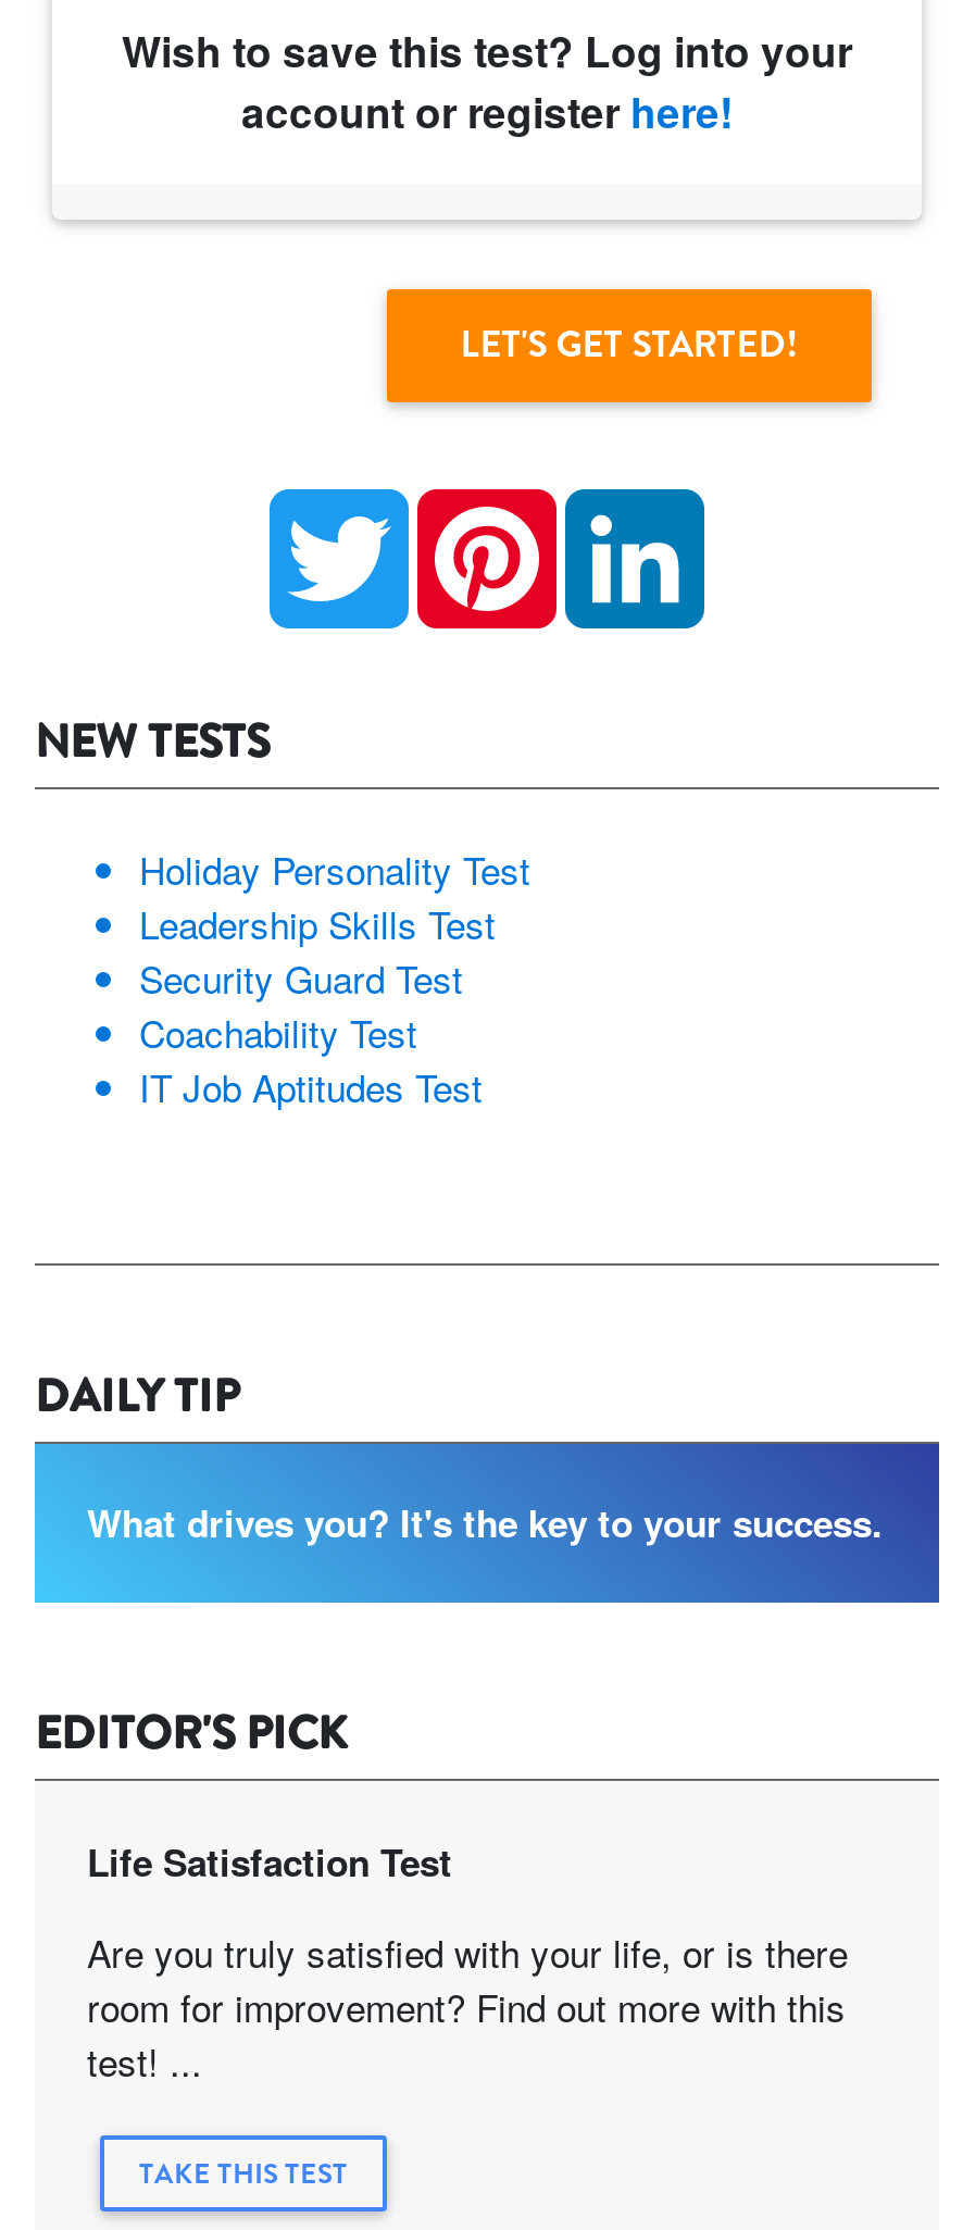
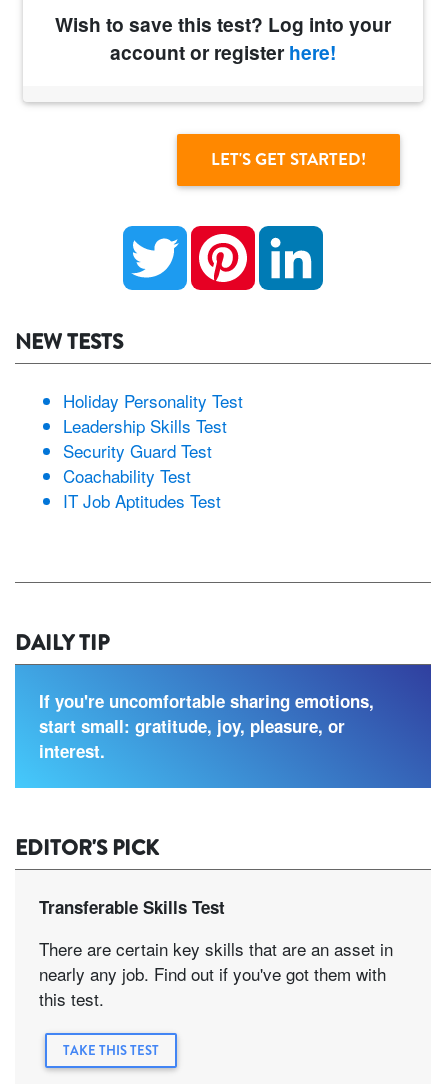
[87,1496,883,1548] What drives you? It's the key to your success. -> [39,689,374,763] If you're uncomfortable sharing emotions, | start small: gratitude, joy, pleasure, or | interest.
[87,1835,452,1887] Life Satisfaction Test -> [39,895,225,919] Transferable Skills Test
[87,1924,848,2087] Are you truly satisfied with your life, or is there | room for improvement? Find out more with this | test! ... -> [39,936,393,1011] There are certain key skills that are an asset in | nearly any job. Find out if you've got them with | this test.

